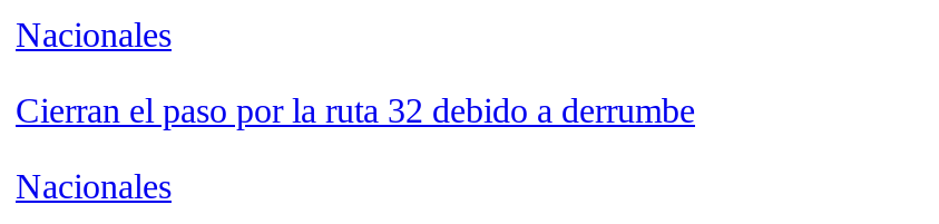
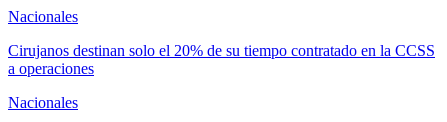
[16,92,695,129] Cierran el paso por la ruta 32 debido a derrumbe -> [8,42,435,77] Cirujanos destinan solo el 20% de su tiempo contratado en la CCSS | a operaciones

